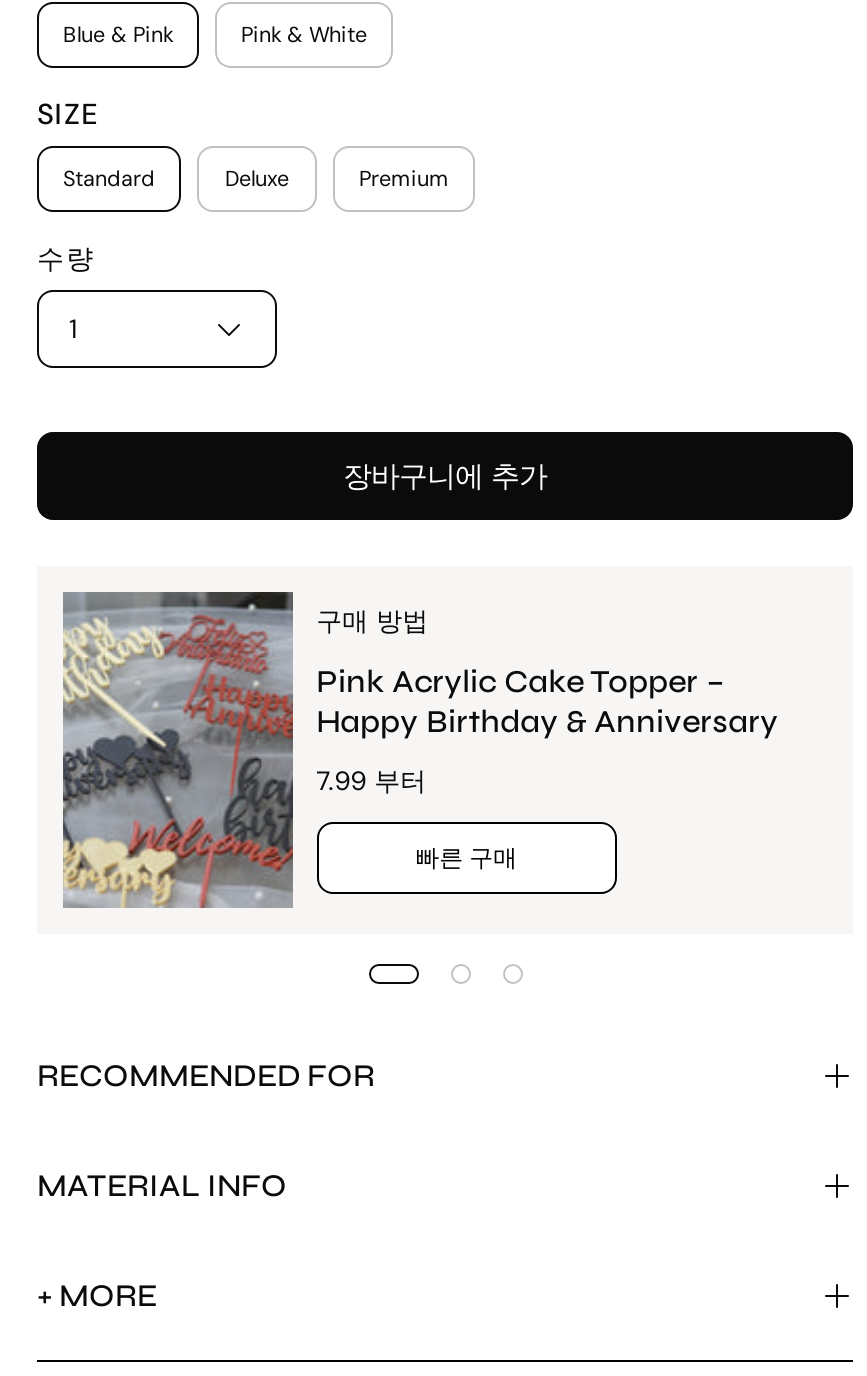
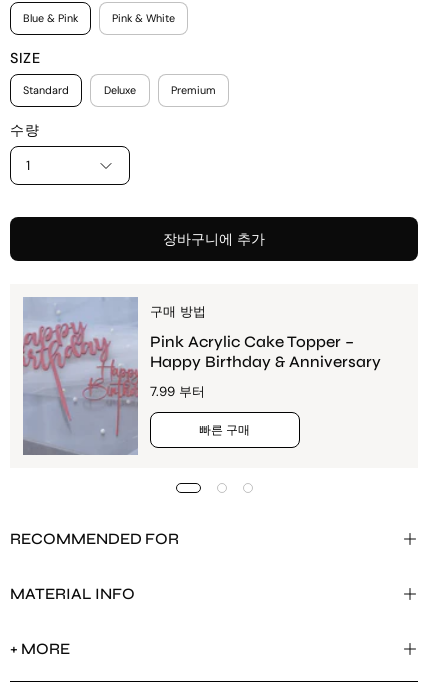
[63,590,295,908] [image] -> [23,297,138,455] [image]

